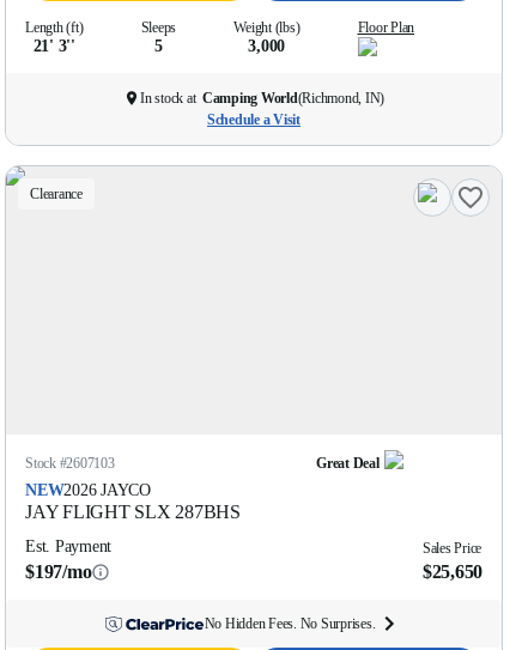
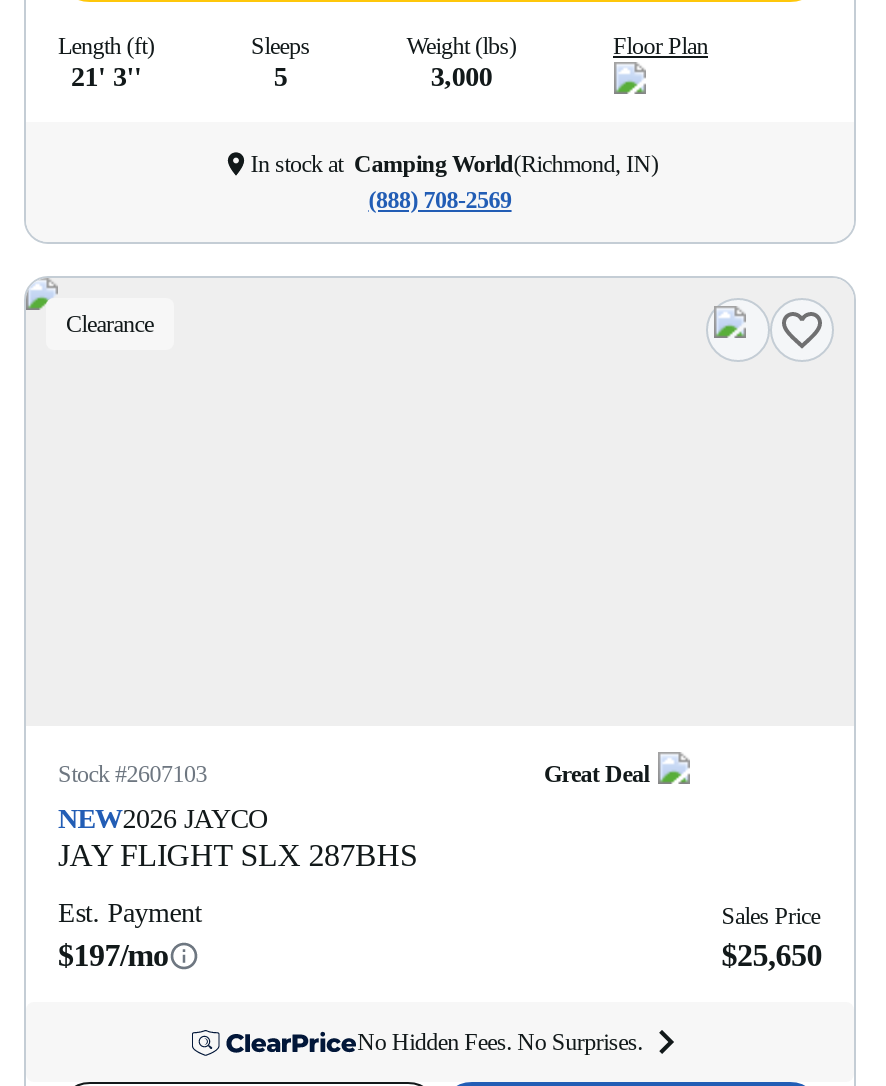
[207,111,301,128] Schedule a Visit -> [368,186,511,214] (888) 708-2569

